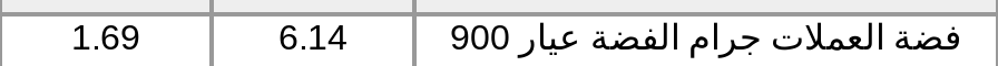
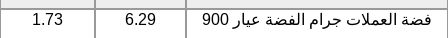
[71,19,140,56] 1.69 -> [32,11,63,28] 1.73
[278,19,348,56] 6.14 -> [125,11,156,28] 6.29

